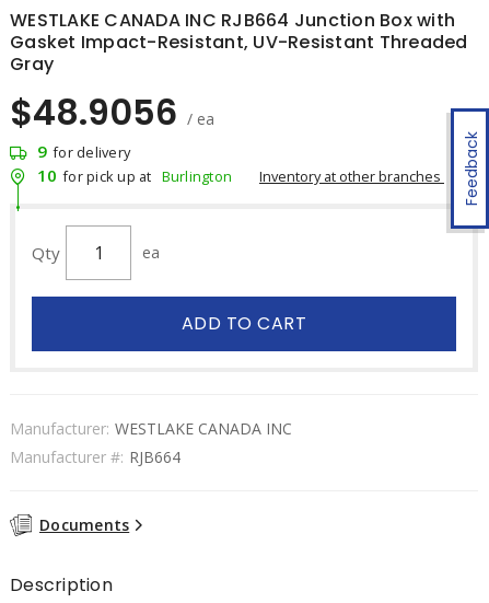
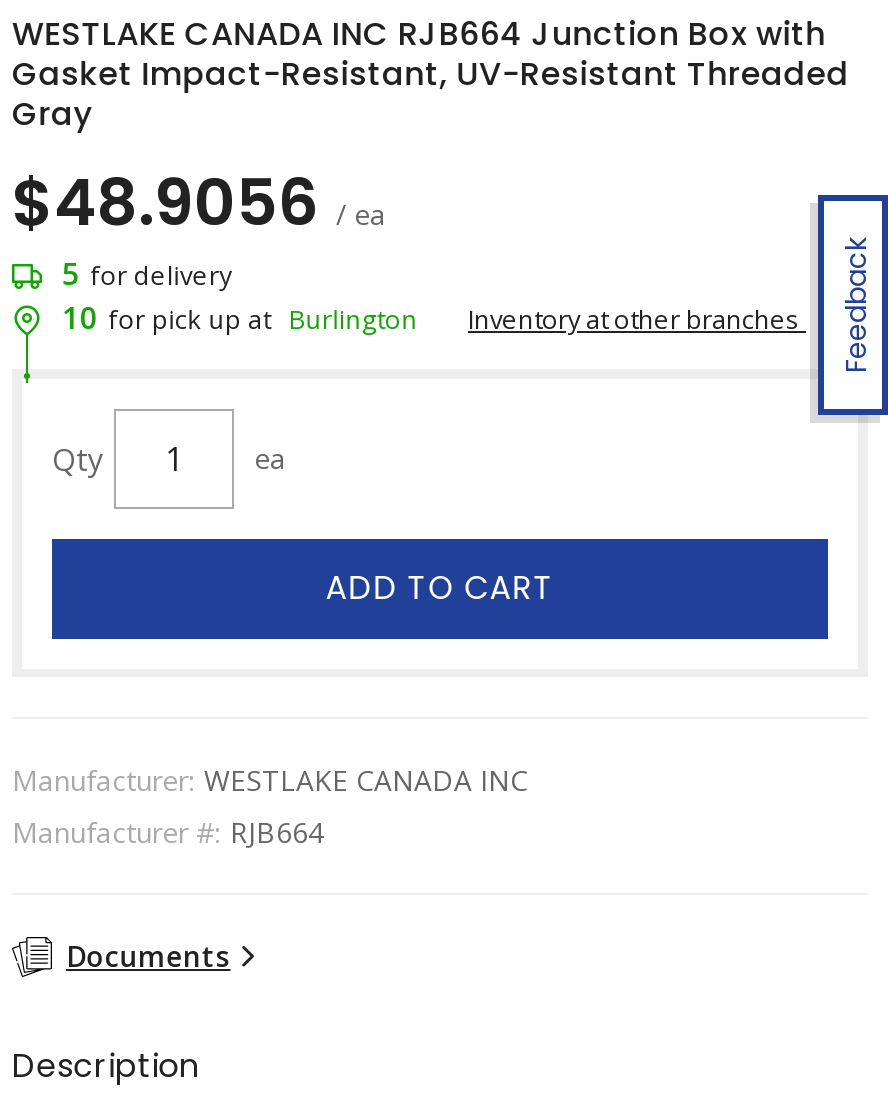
[37,140,130,162] 9 for delivery -> [62,253,232,293] 5 for delivery

